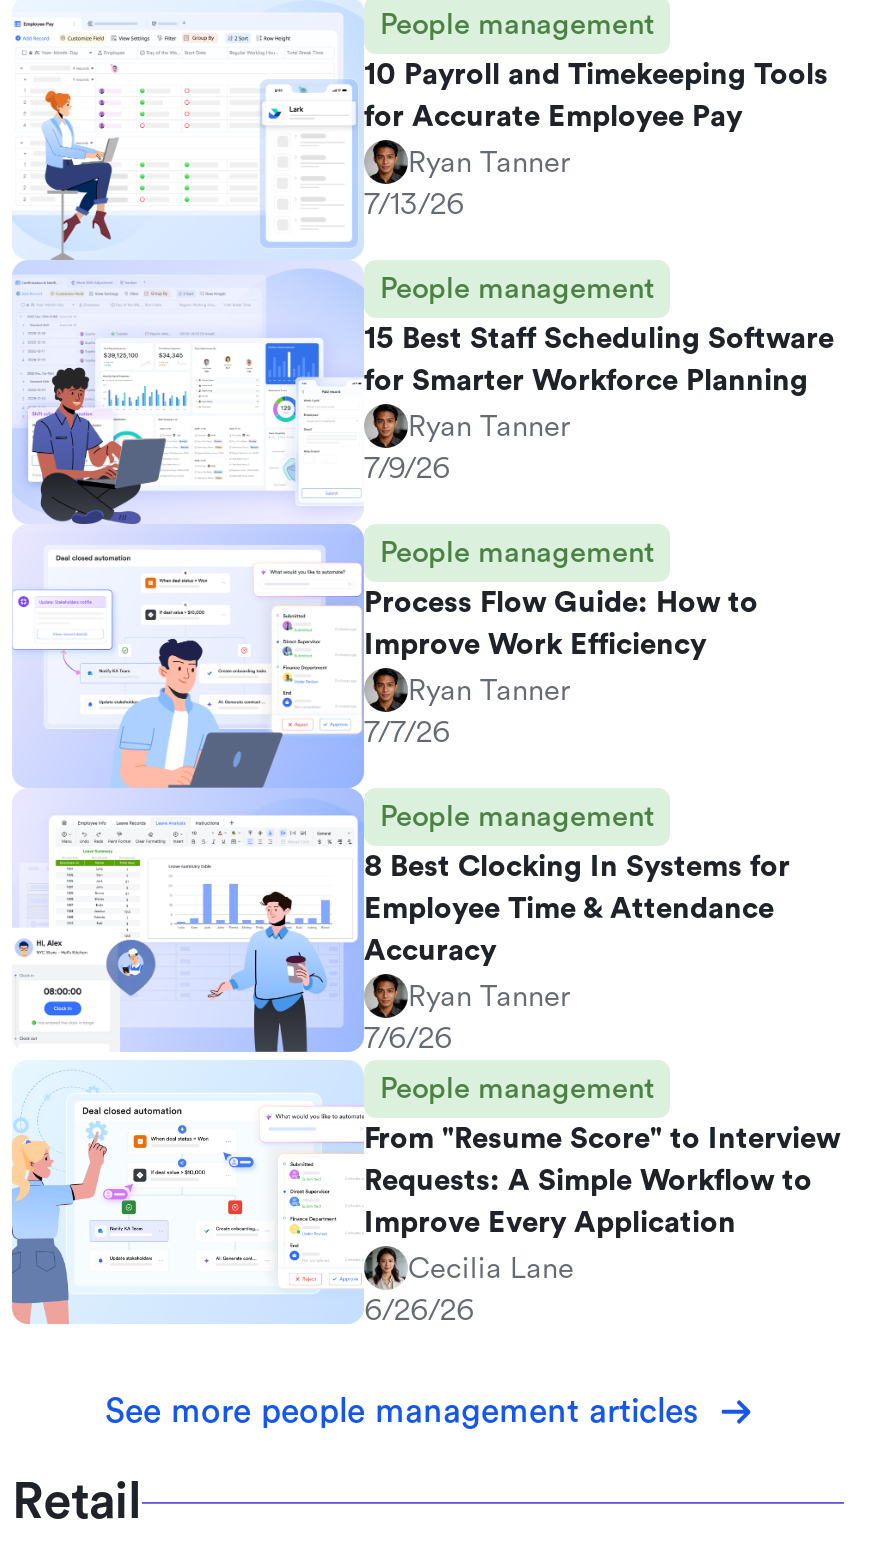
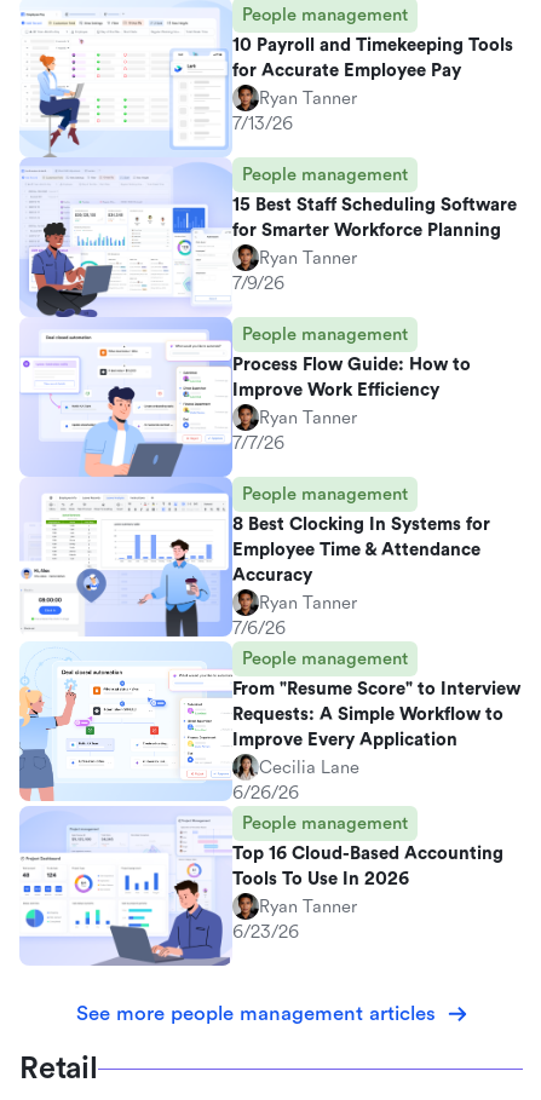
none -> [19,807,503,967] [image] | People management | Top 16 Cloud-Based Accounting | Tools To Use In 2026 | Ryan Tanner | 6/23/26

